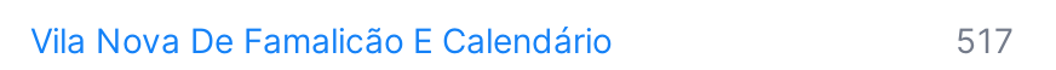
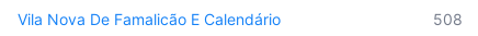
[955,18,1014,59] 517 -> [433,9,463,28] 508

